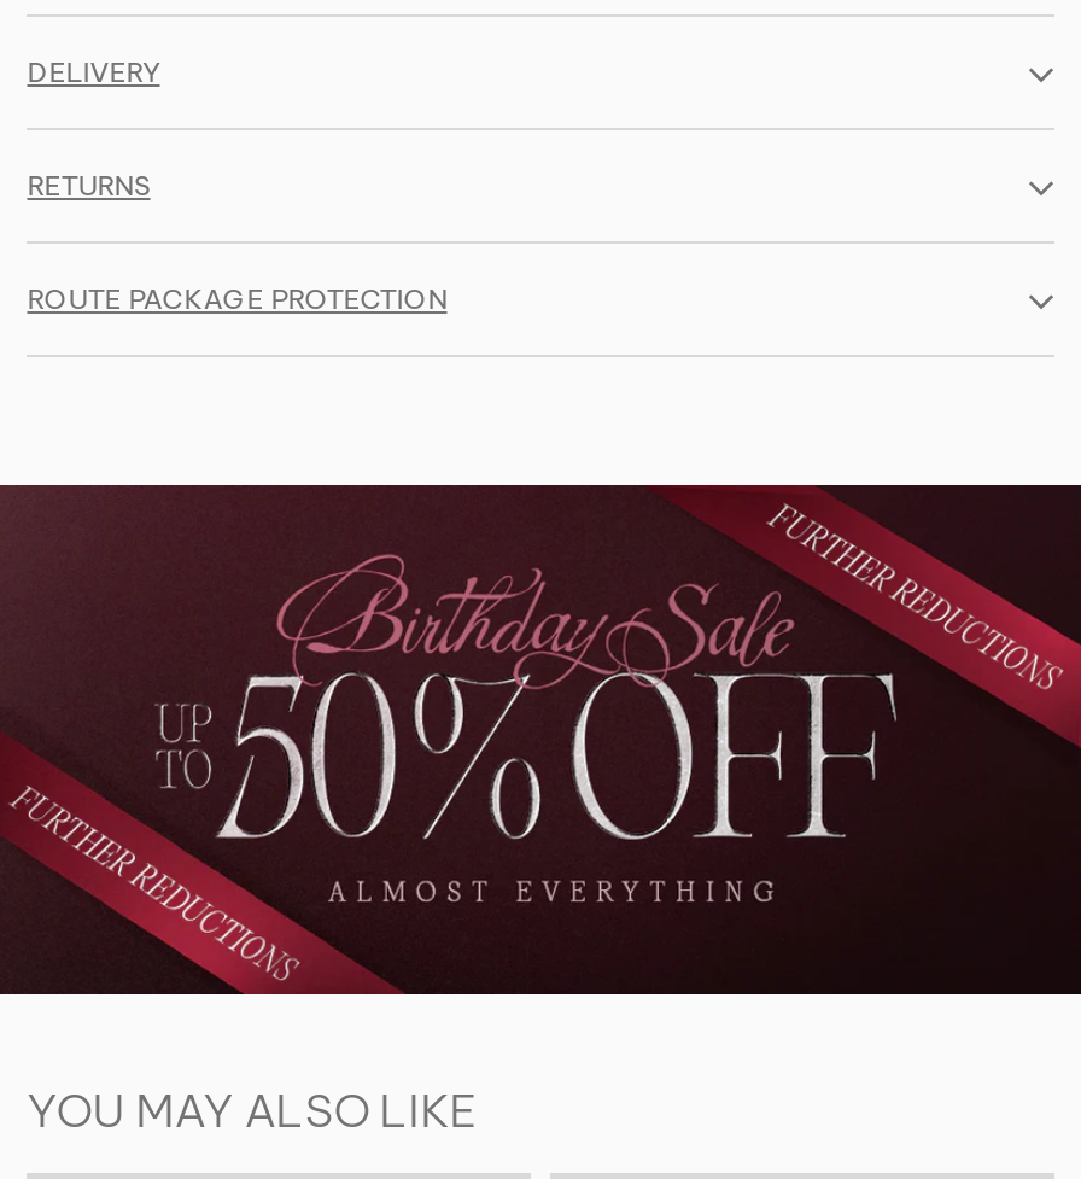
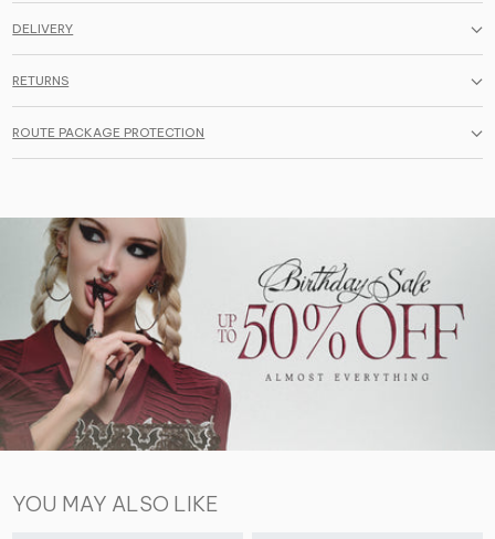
[7,483,1074,997] [image] -> [3,216,492,452] [image]

